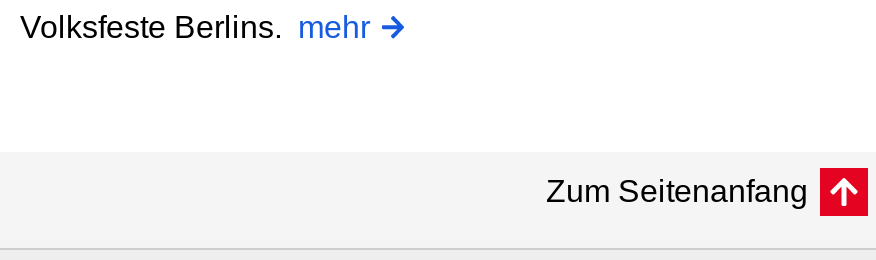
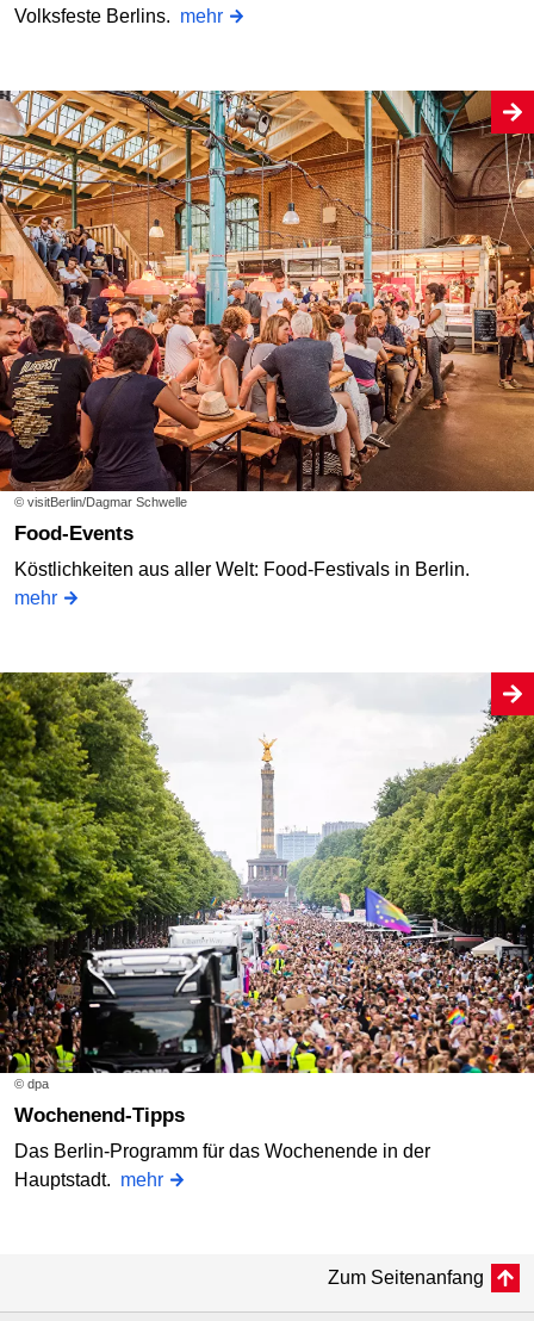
none -> [4,89,530,608] [image] | © visitBerlin/Dagmar Schwelle | Food-Events | Köstlichkeiten aus aller Welt: Food-Festivals in Berlin. | mehr
none -> [4,671,530,1189] [image] | © dpa | Wochenend-Tipps | Das Berlin-Programm für das Wochenende in der | Hauptstadt. mehr

